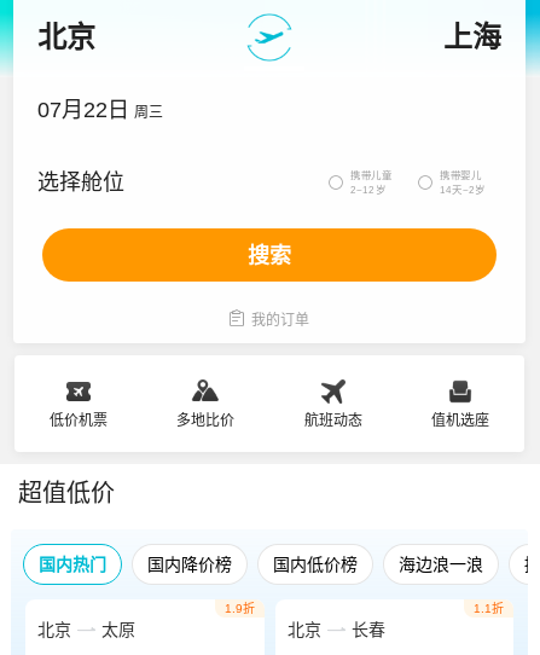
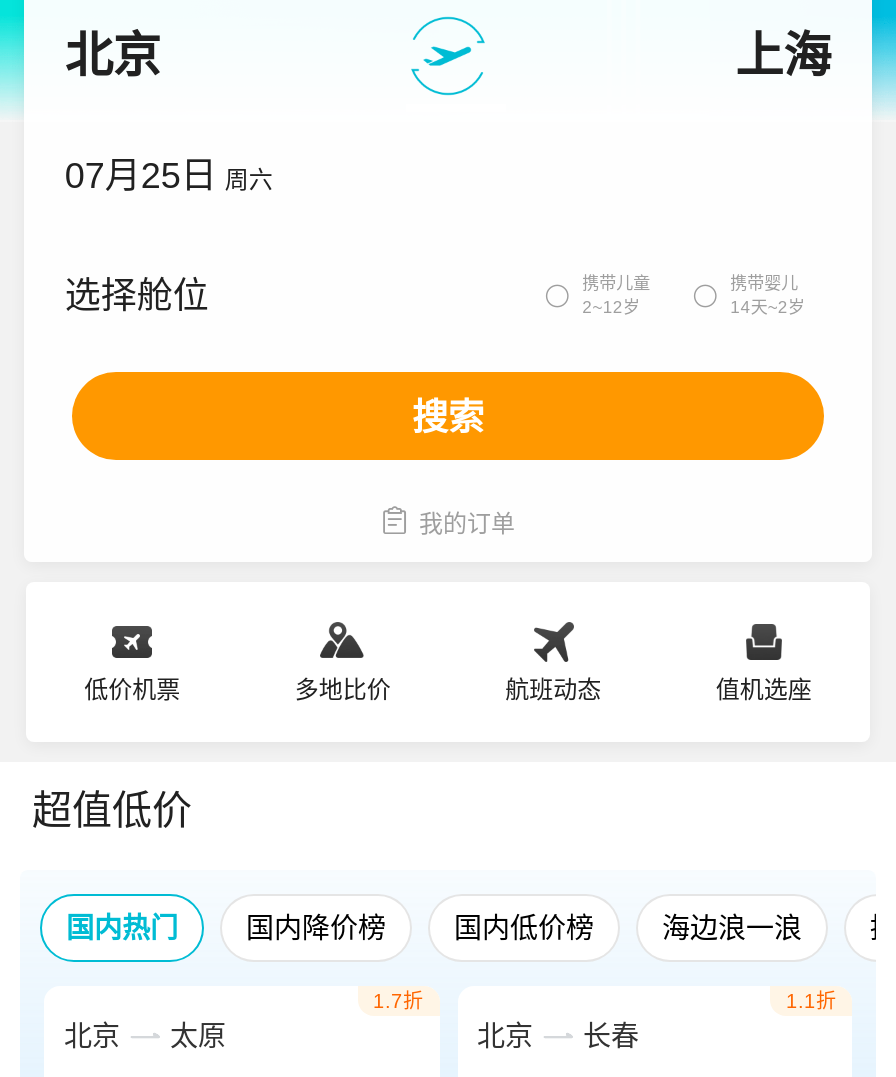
[38,98,163,122] 07月22日 周三 -> [65,156,273,196] 07月25日 周六
[224,602,254,615] 1.9折 -> [373,990,423,1012] 1.7折

